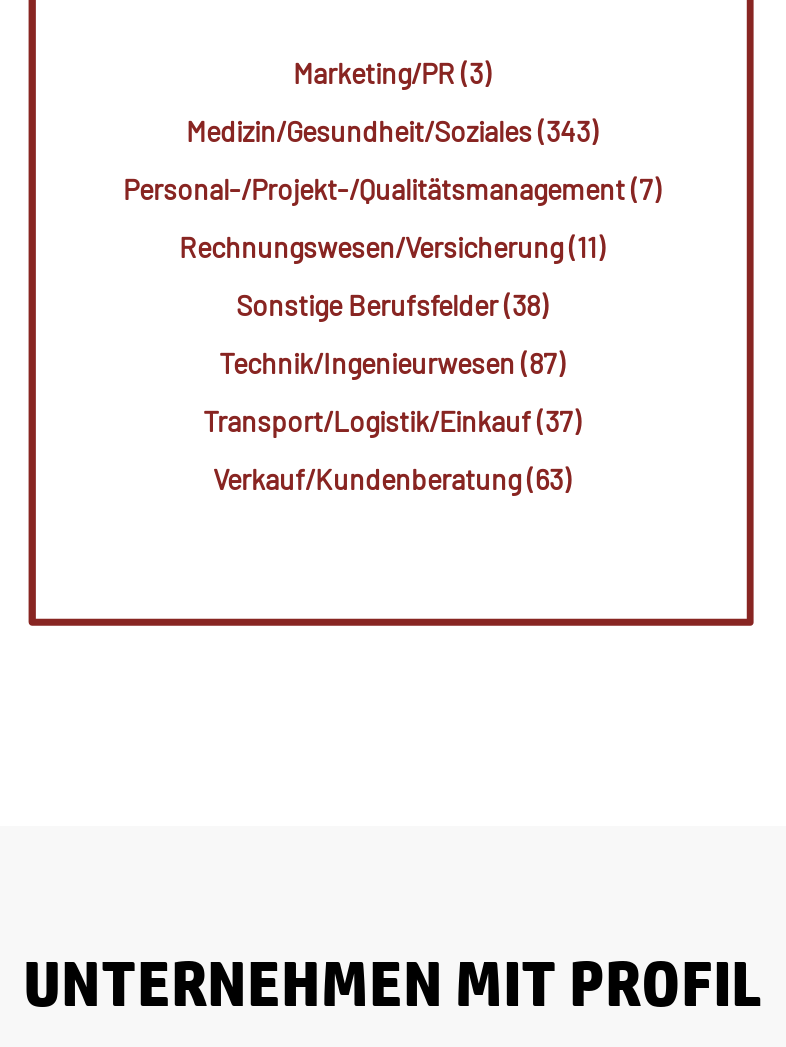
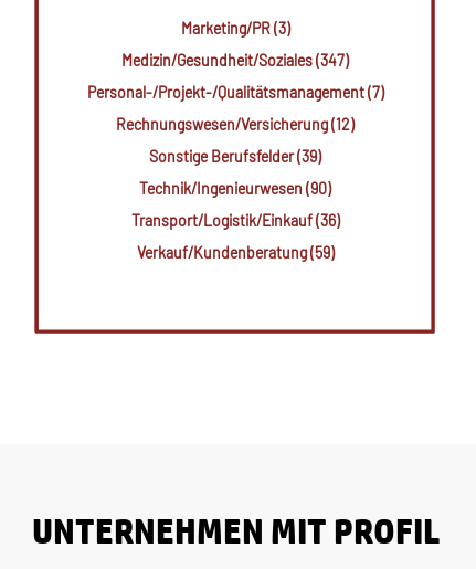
[186,115,598,149] Medizin/Gesundheit/Soziales (343) -> [121,51,349,70] Medizin/Gesundheit/Soziales (347)
[179,231,605,265] Rechnungswesen/Versicherung (11) -> [116,115,355,134] Rechnungswesen/Versicherung (12)
[236,289,548,323] Sonstige Berufsfelder (38) -> [149,147,321,166] Sonstige Berufsfelder (39)
[219,347,565,381] Technik/Ingenieurwesen (87) -> [139,180,331,198] Technik/Ingenieurwesen (90)
[203,405,581,439] Transport/Logistik/Einkauf (37) -> [131,212,340,230] Transport/Logistik/Einkauf (36)
[213,463,571,497] Verkauf/Kundenberatung (63) -> [136,244,334,262] Verkauf/Kundenberatung (59)

